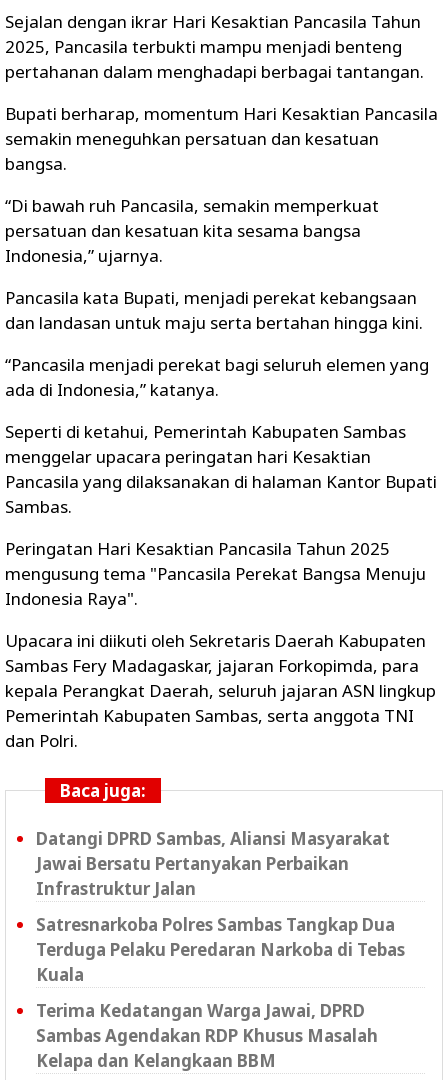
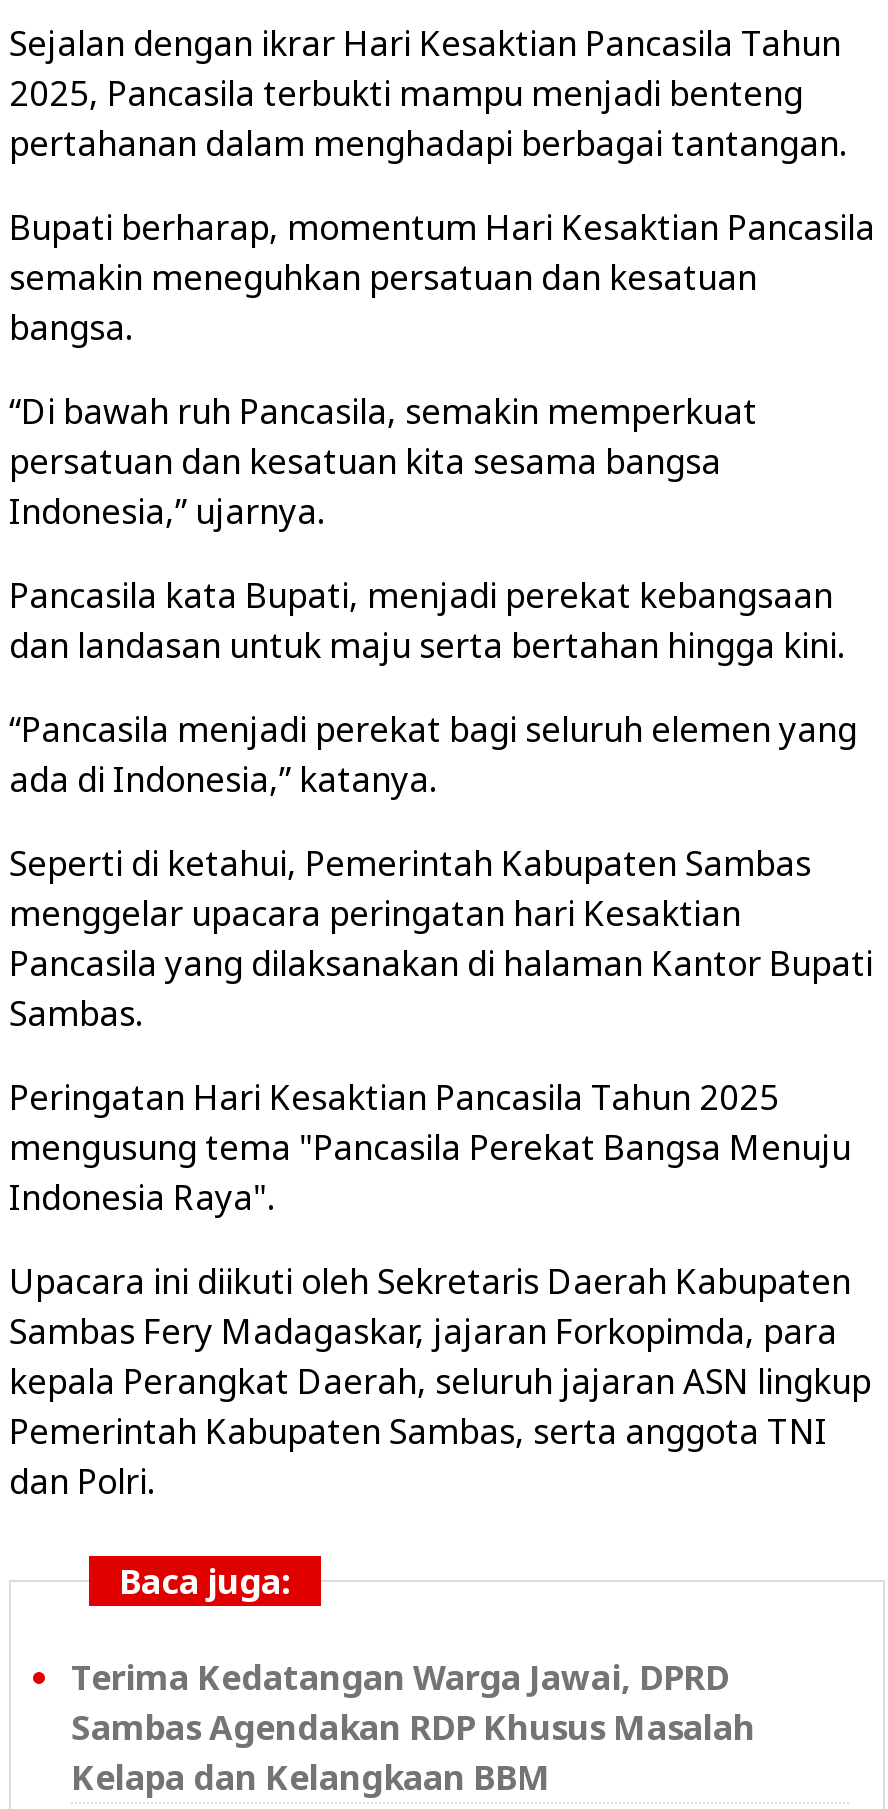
[36,827,405,986] Datangi DPRD Sambas, Aliansi Masyarakat | Jawai Bersatu Pertanyakan Perbaikan | Infrastruktur Jalan | Satresnarkoba Polres Sambas Tangkap Dua | Terduga Pelaku Peredaran Narkoba di Tebas | Kuala -> none

